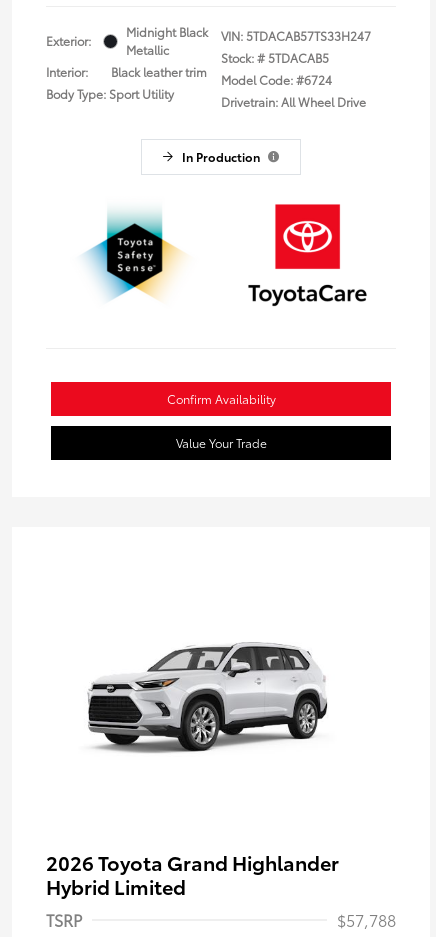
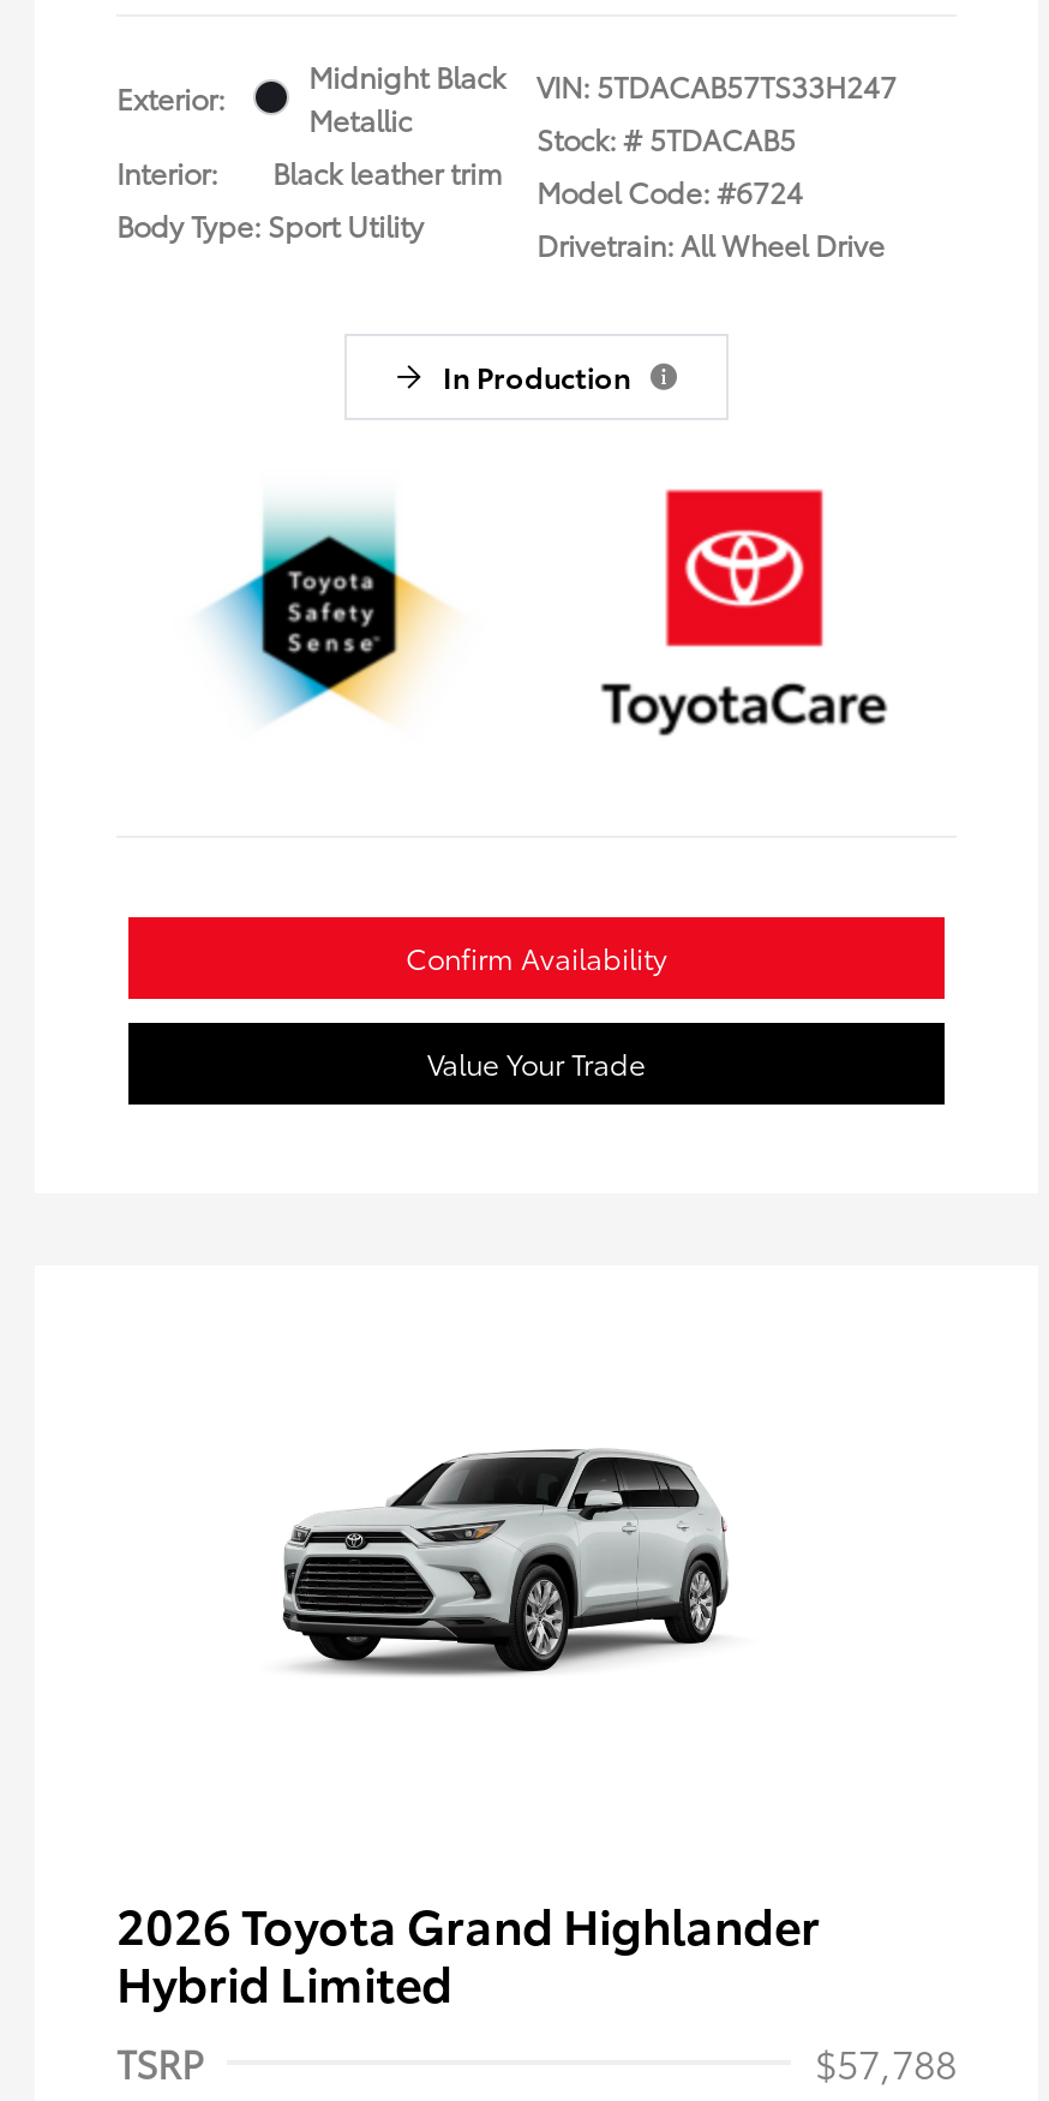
[87,642,328,754] [image] -> [239,1448,765,1678] [image]

